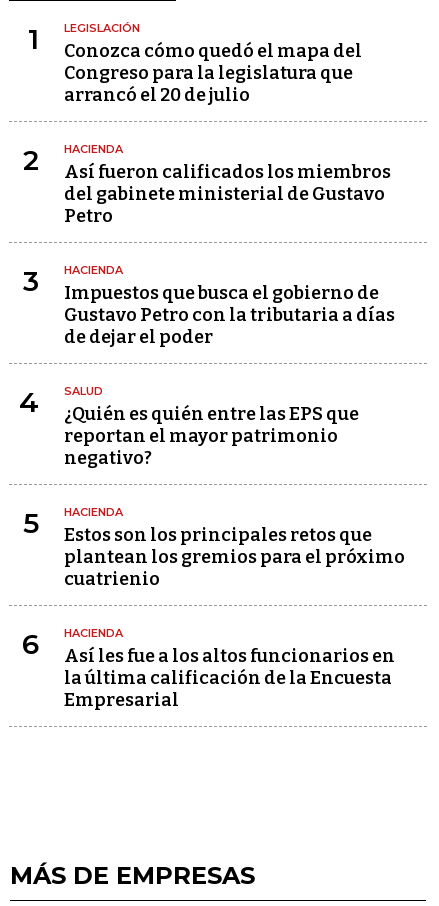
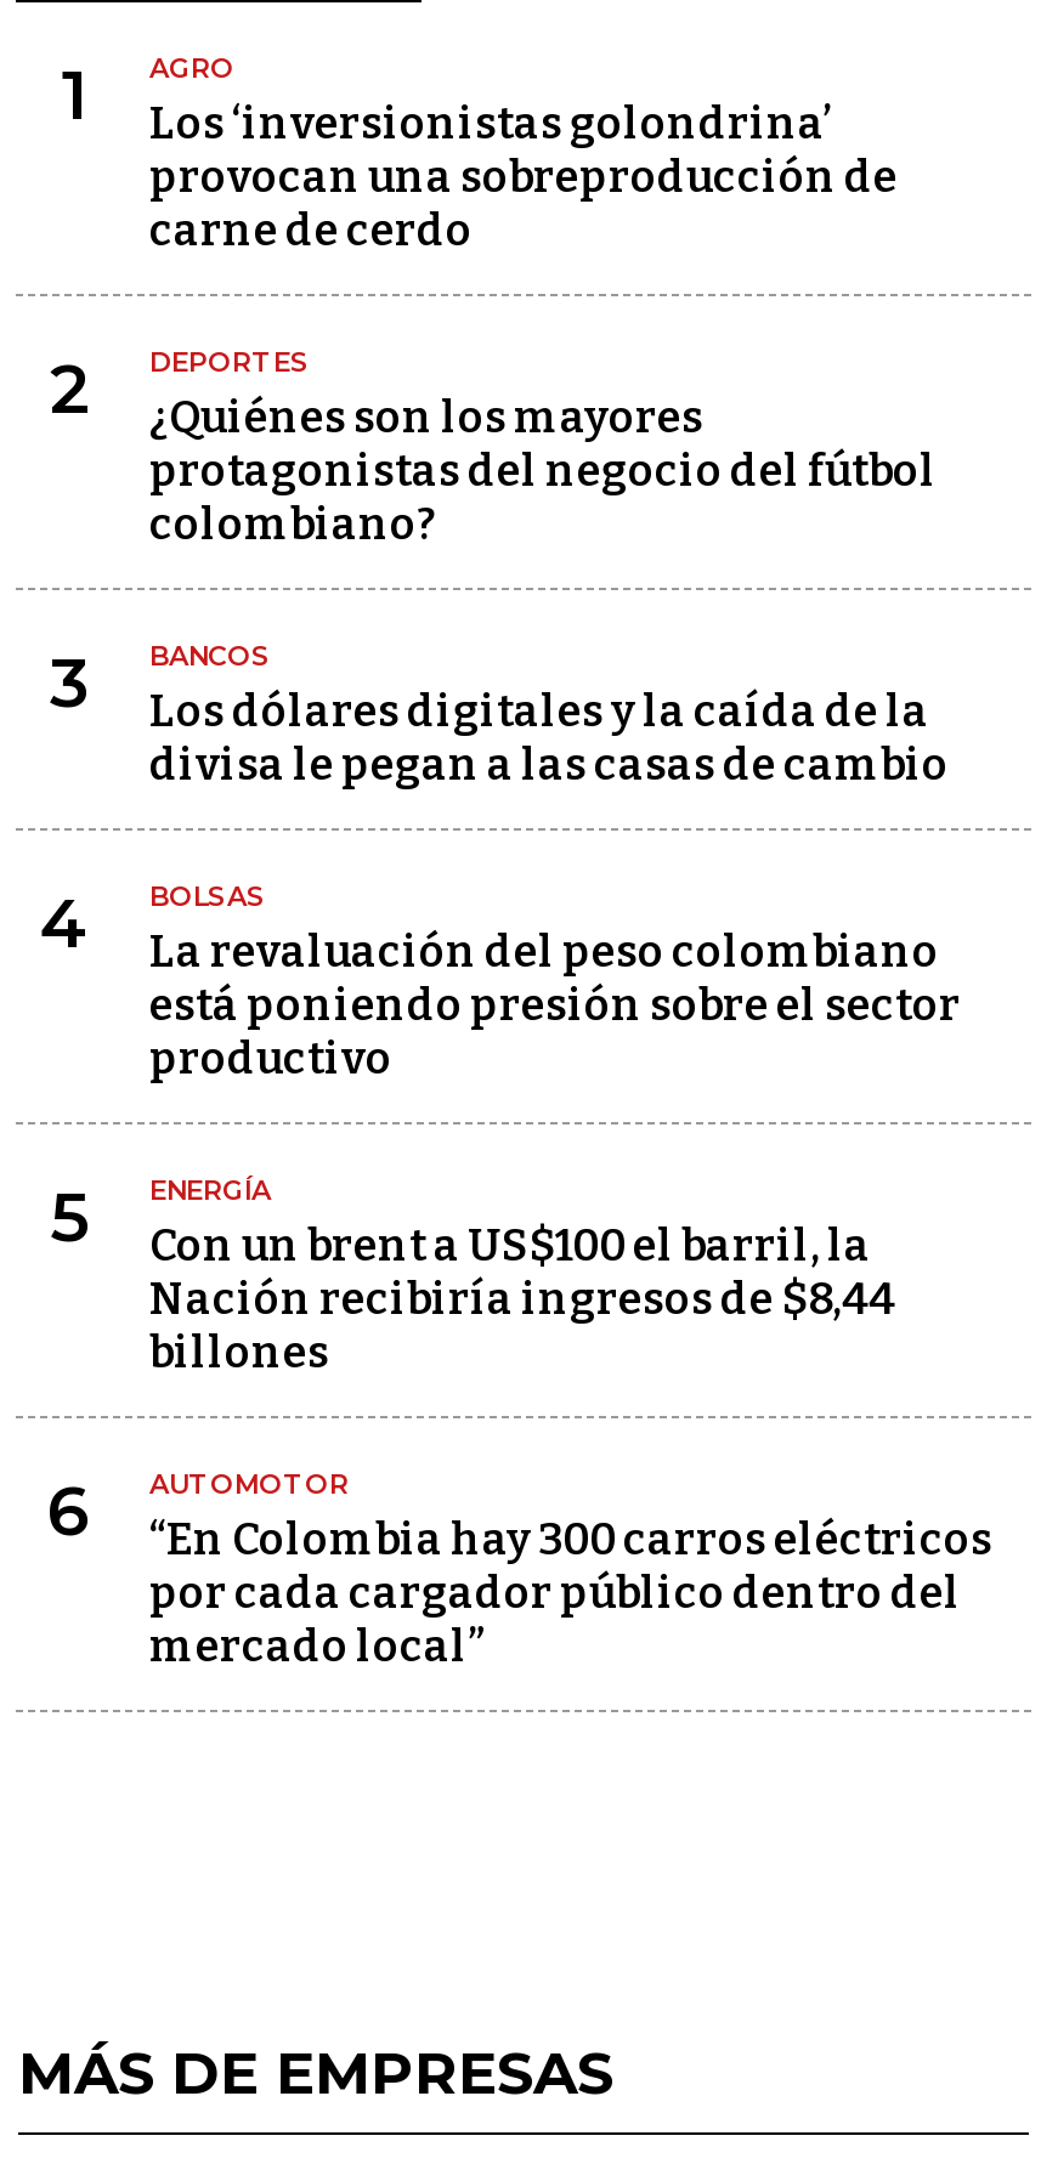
[64,21,362,106] LEGISLACIÓN | Conozca cómo quedó el mapa del | Congreso para la legislatura que | arrancó el 20 de julio -> [149,51,898,257] AGRO | Los ‘inversionistas golondrina’ | provocan una sobreproducción de | carne de cerdo
[64,142,391,227] HACIENDA | Así fueron calificados los miembros | del gabinete ministerial de Gustavo | Petro -> [149,345,937,551] DEPORTES | ¿Quiénes son los mayores | protagonistas del negocio del fútbol | colombiano?
[64,263,395,348] HACIENDA | Impuestos que busca el gobierno de | Gustavo Petro con la tributaria a días | de dejar el poder -> [149,639,949,792] BANCOS | Los dólares digitales y la caída de la | divisa le pegan a las casas de cambio
[64,384,359,469] SALUD | ¿Quién es quién entre las EPS que | reportan el mayor patrimonio | negativo? -> [149,879,961,1086] BOLSAS | La revaluación del peso colombiano | está poniendo presión sobre el sector | productivo
[64,505,405,590] HACIENDA | Estos son los principales retos que | plantean los gremios para el próximo | cuatrienio -> [149,1173,895,1380] ENERGÍA | Con un brent a US$100 el barril, la | Nación recibiría ingresos de $8,44 | billones
[64,626,395,711] HACIENDA | Así les fue a los altos funcionarios en | la última calificación de la Encuesta | Empresarial -> [149,1467,992,1673] AUTOMOTOR | “En Colombia hay 300 carros eléctricos | por cada cargador público dentro del | mercado local”

